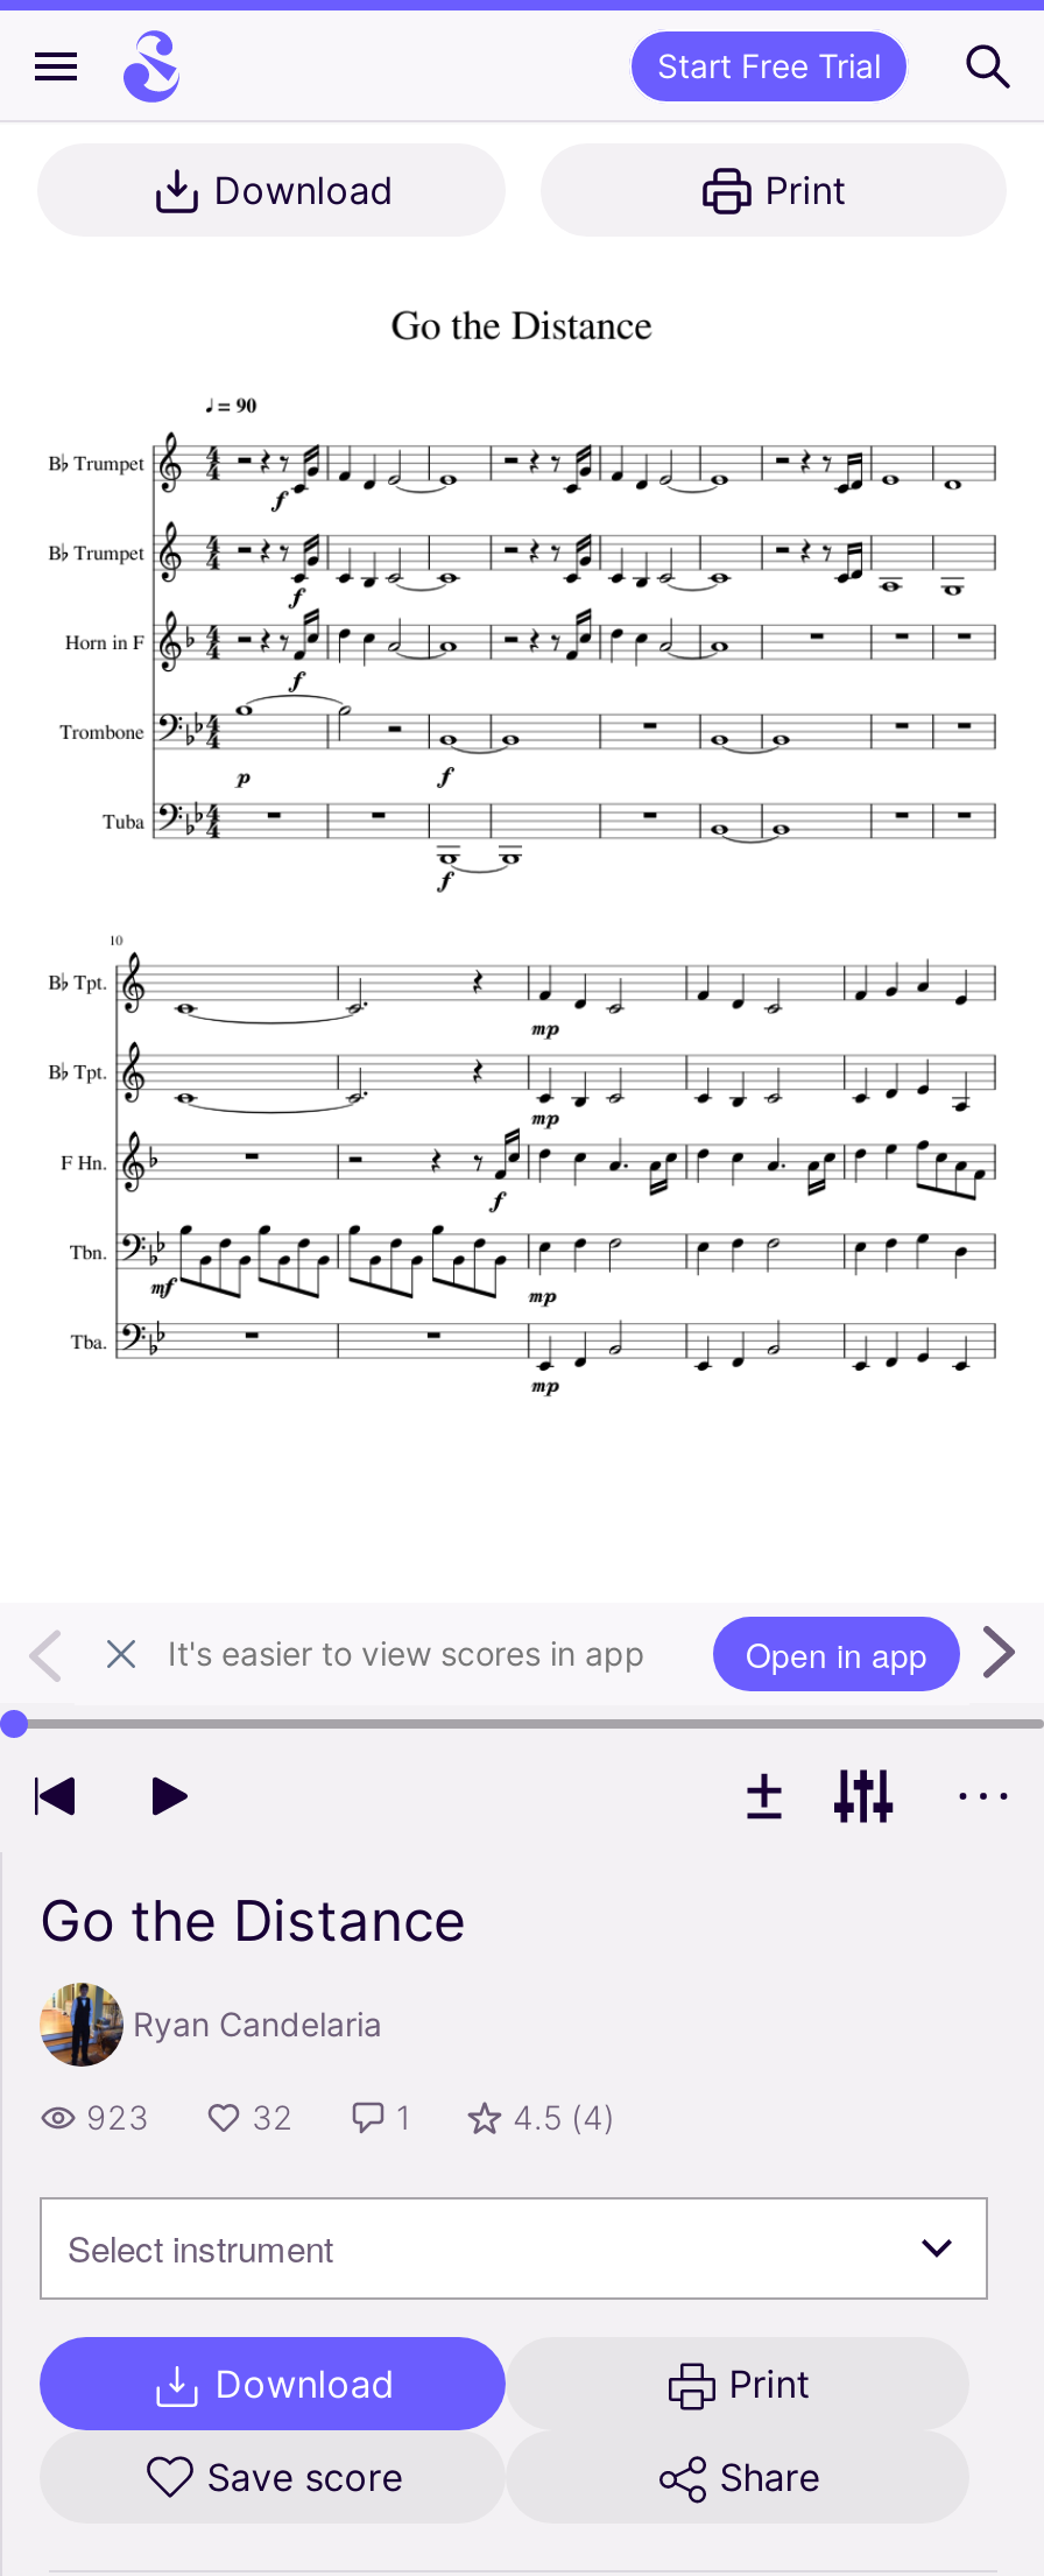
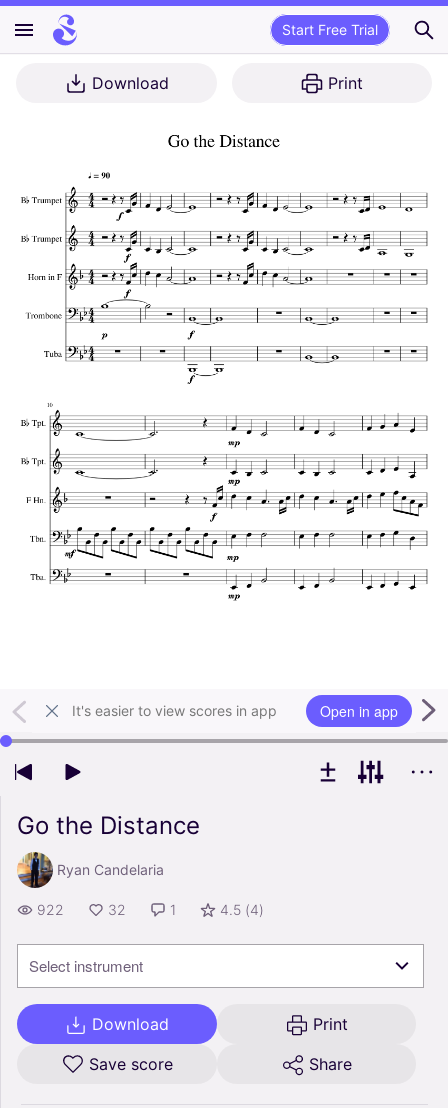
[86,2096,149,2135] 923 -> [37,900,64,917] 922

